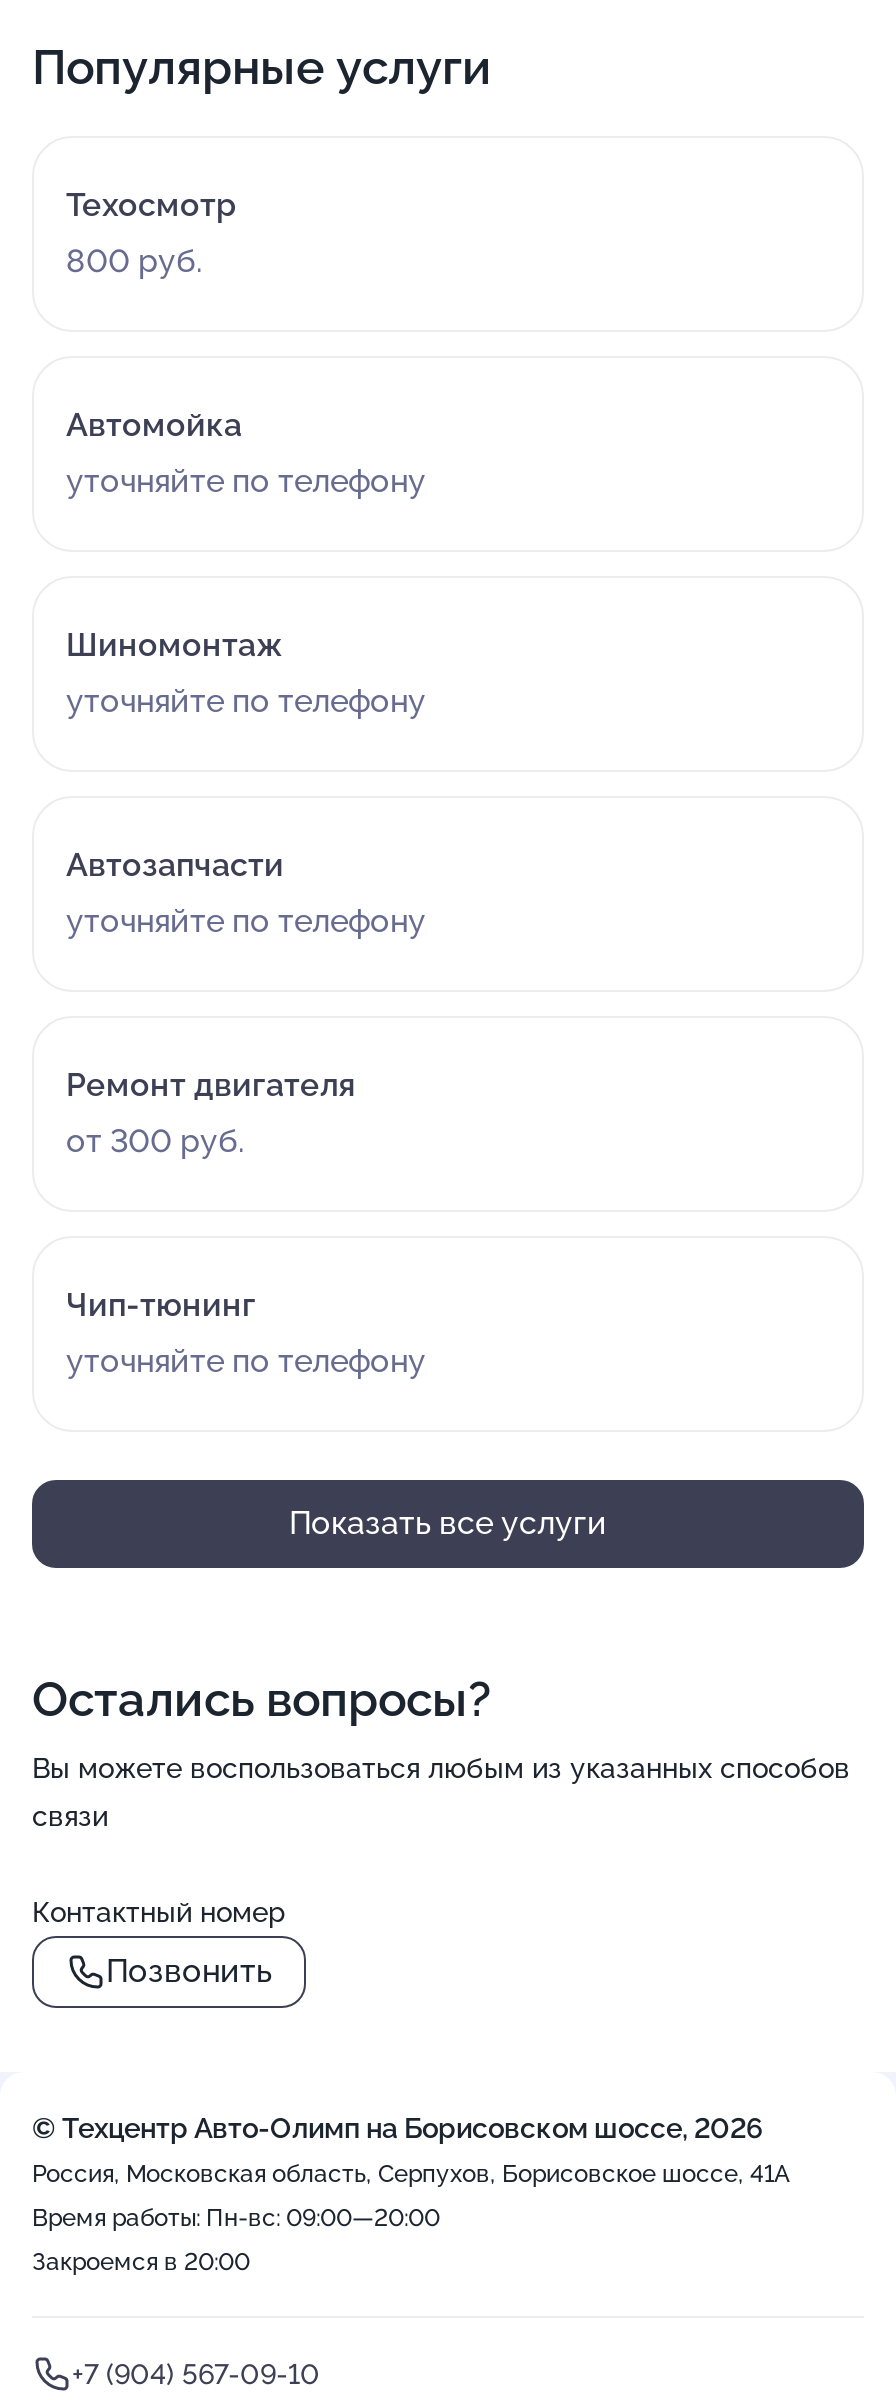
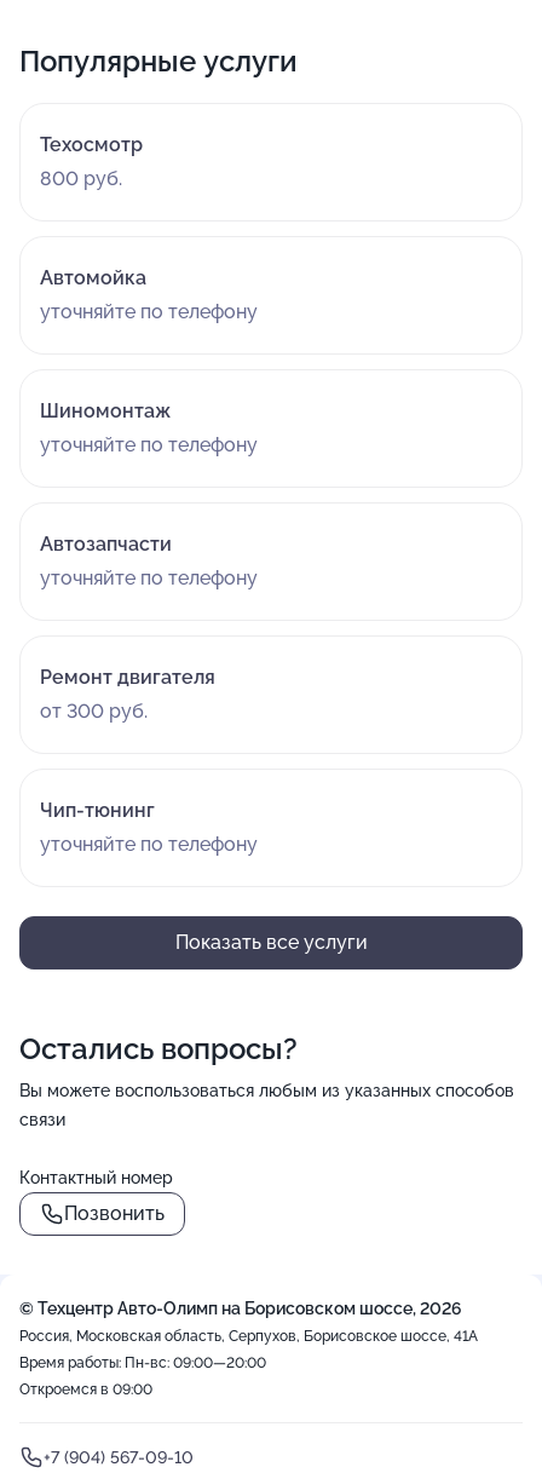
[32,2248,250,2276] Закроемся в 20:00 -> [19,1381,152,1398] Откроемся в 09:00

